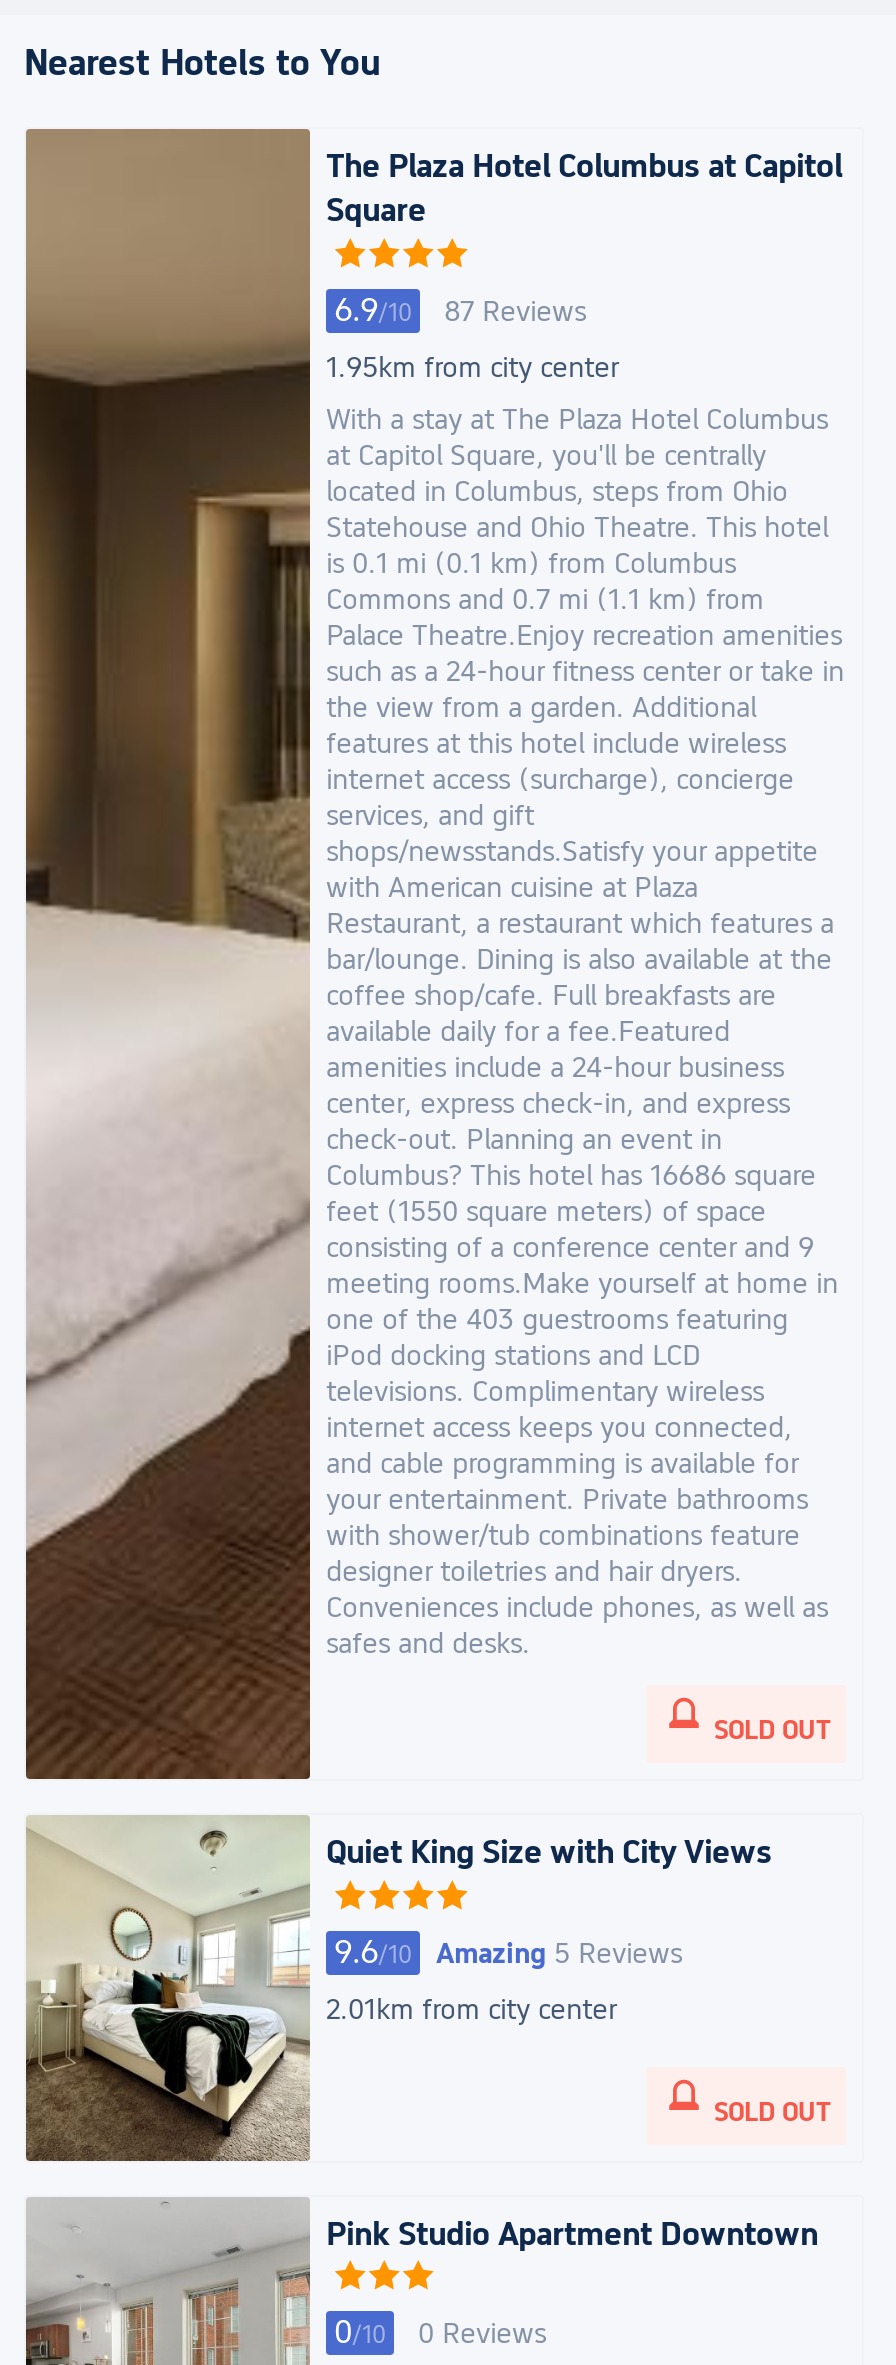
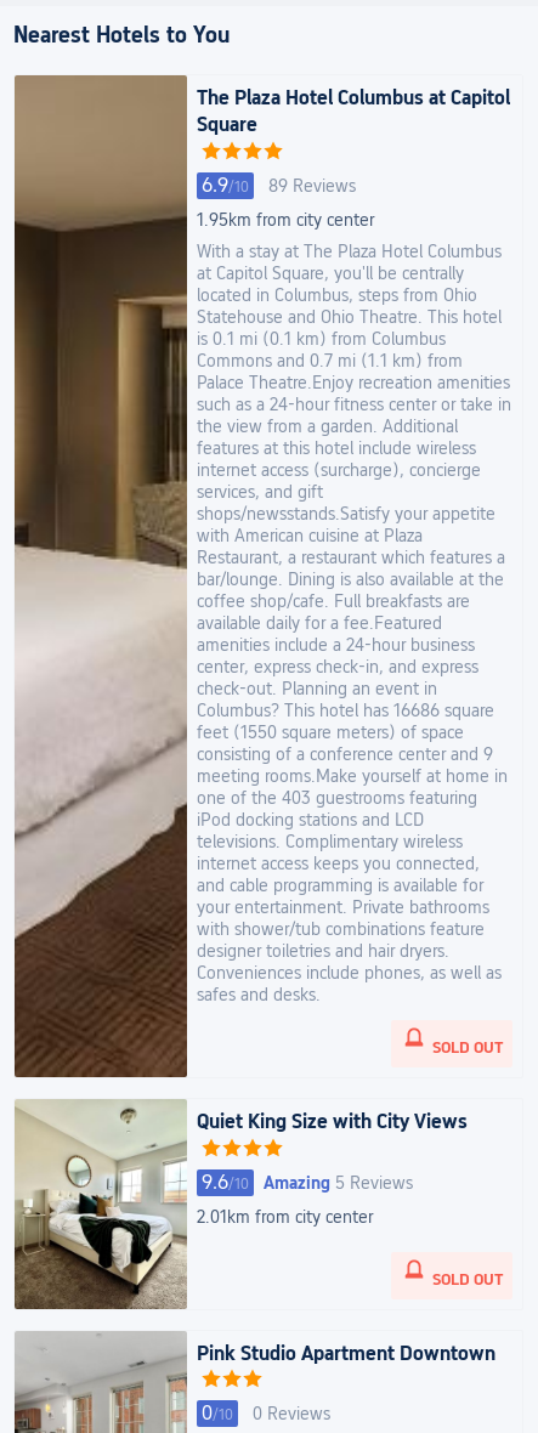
[334,291,586,329] 6.9/10 87 Reviews -> [202,173,356,196] 6.9/10 89 Reviews

